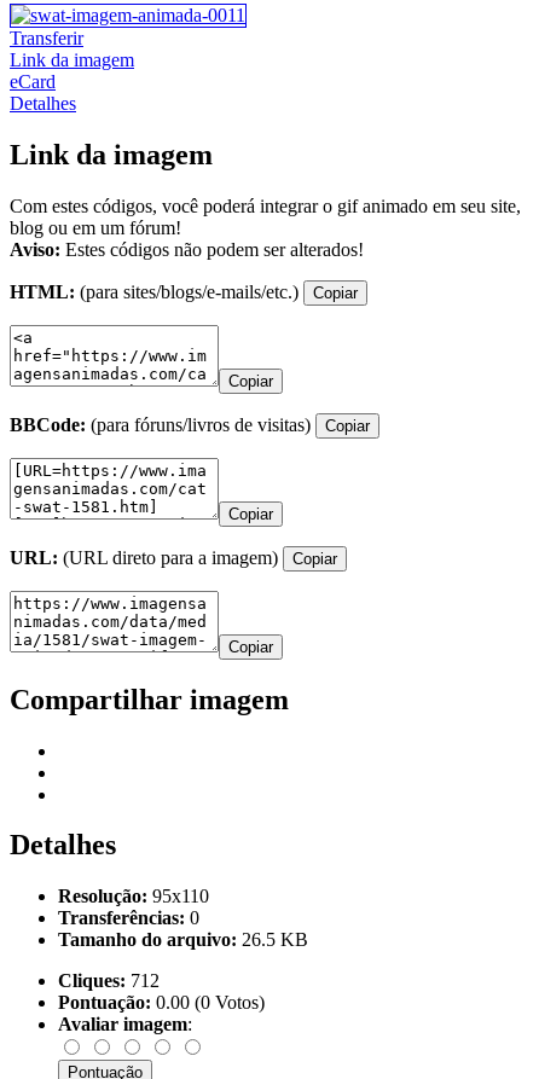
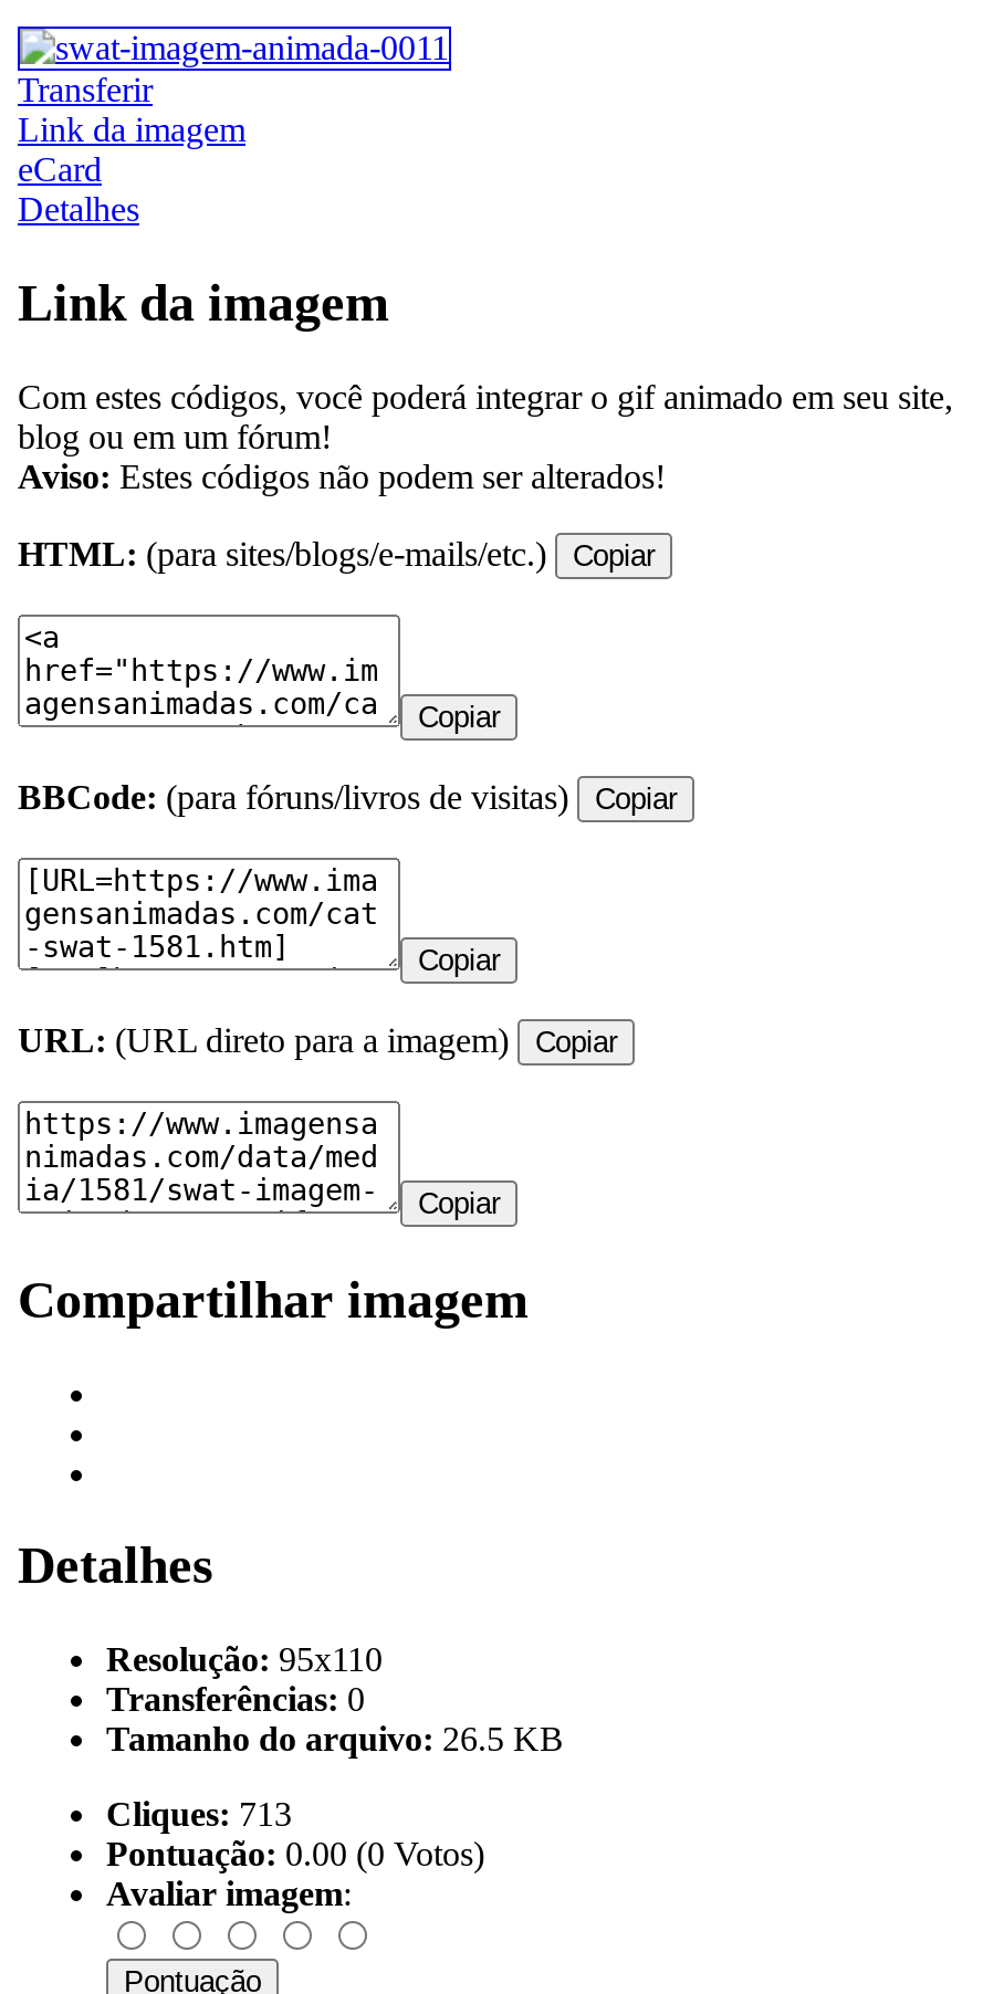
[58,971,160,991] Cliques: 712 -> [106,1796,292,1833] Cliques: 713

